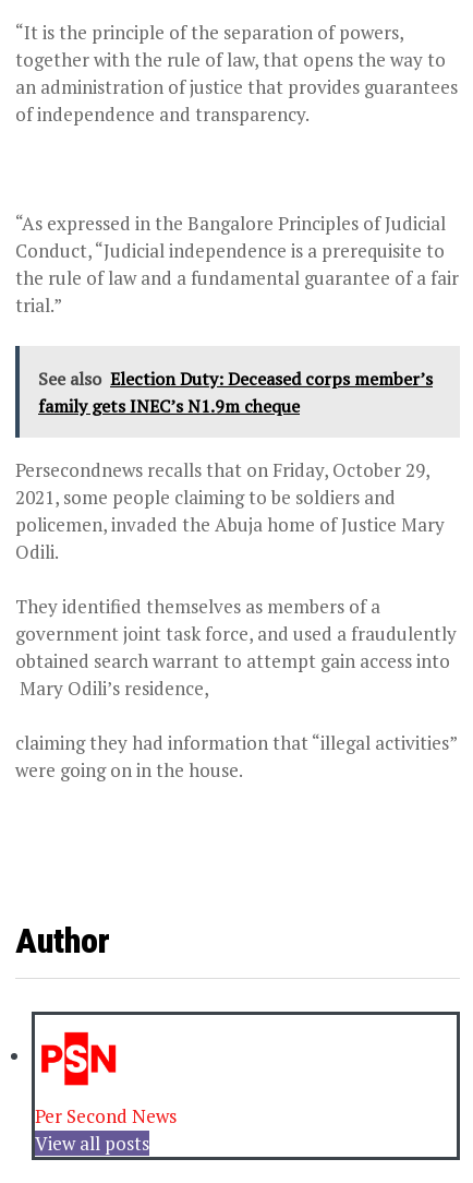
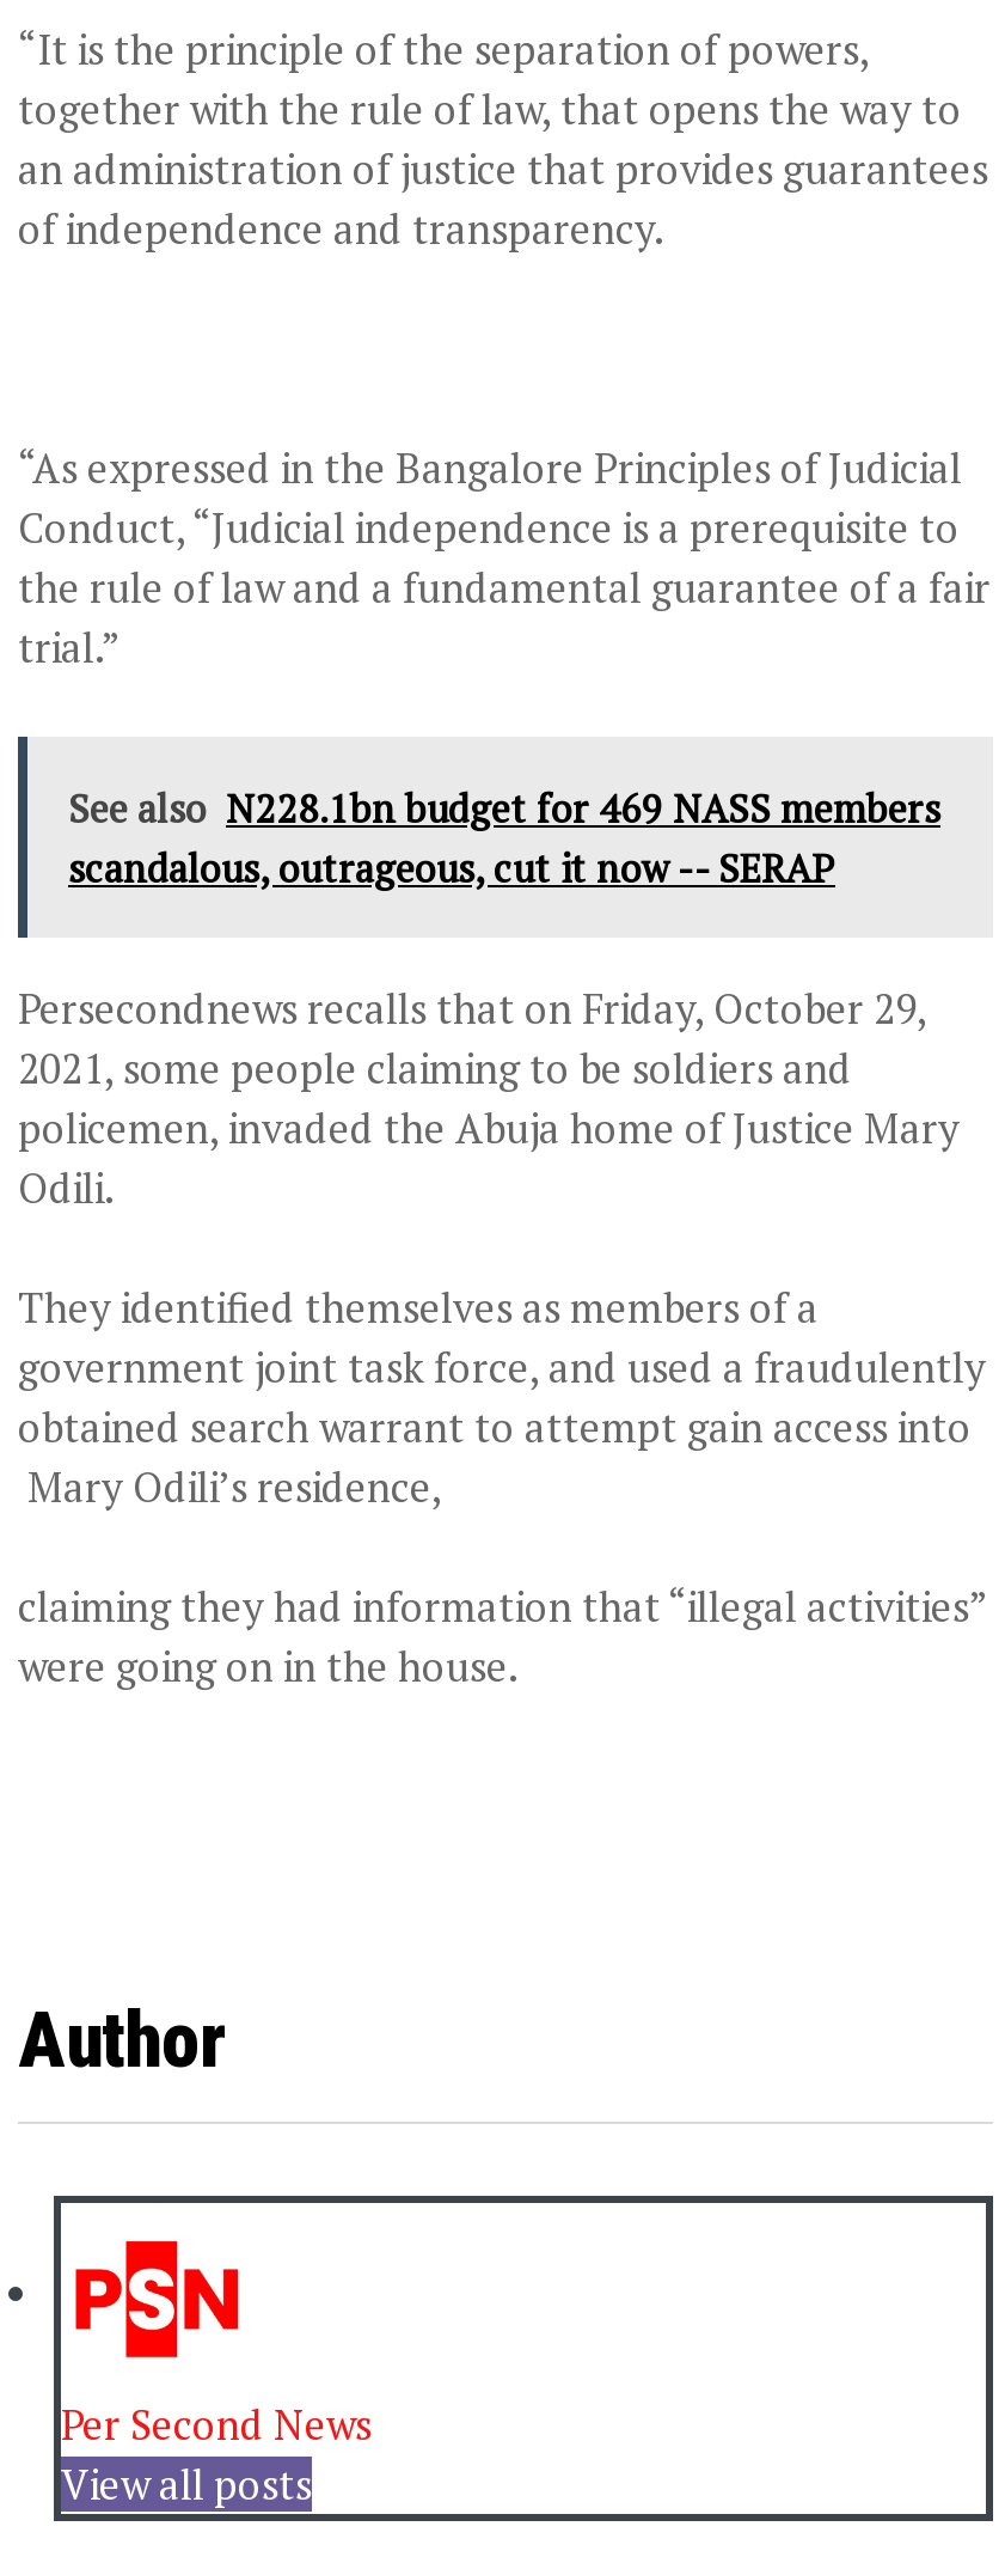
[38,367,433,418] See also Election Duty: Deceased corps member’s | family gets INEC’s N1.9m cheque -> [68,783,940,895] See also N228.1bn budget for 469 NASS members | scandalous, outrageous, cut it now -- SERAP

